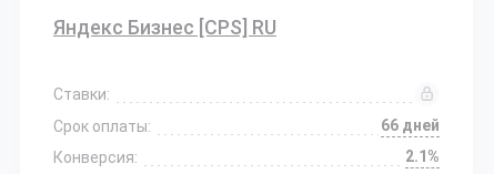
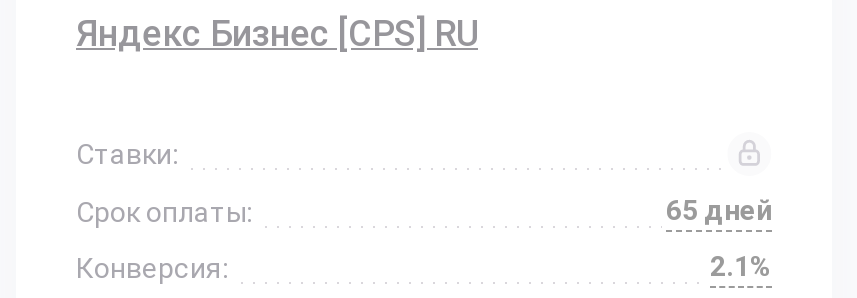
[381,116,440,134] 66 дней -> [666,194,772,226] 65 дней

